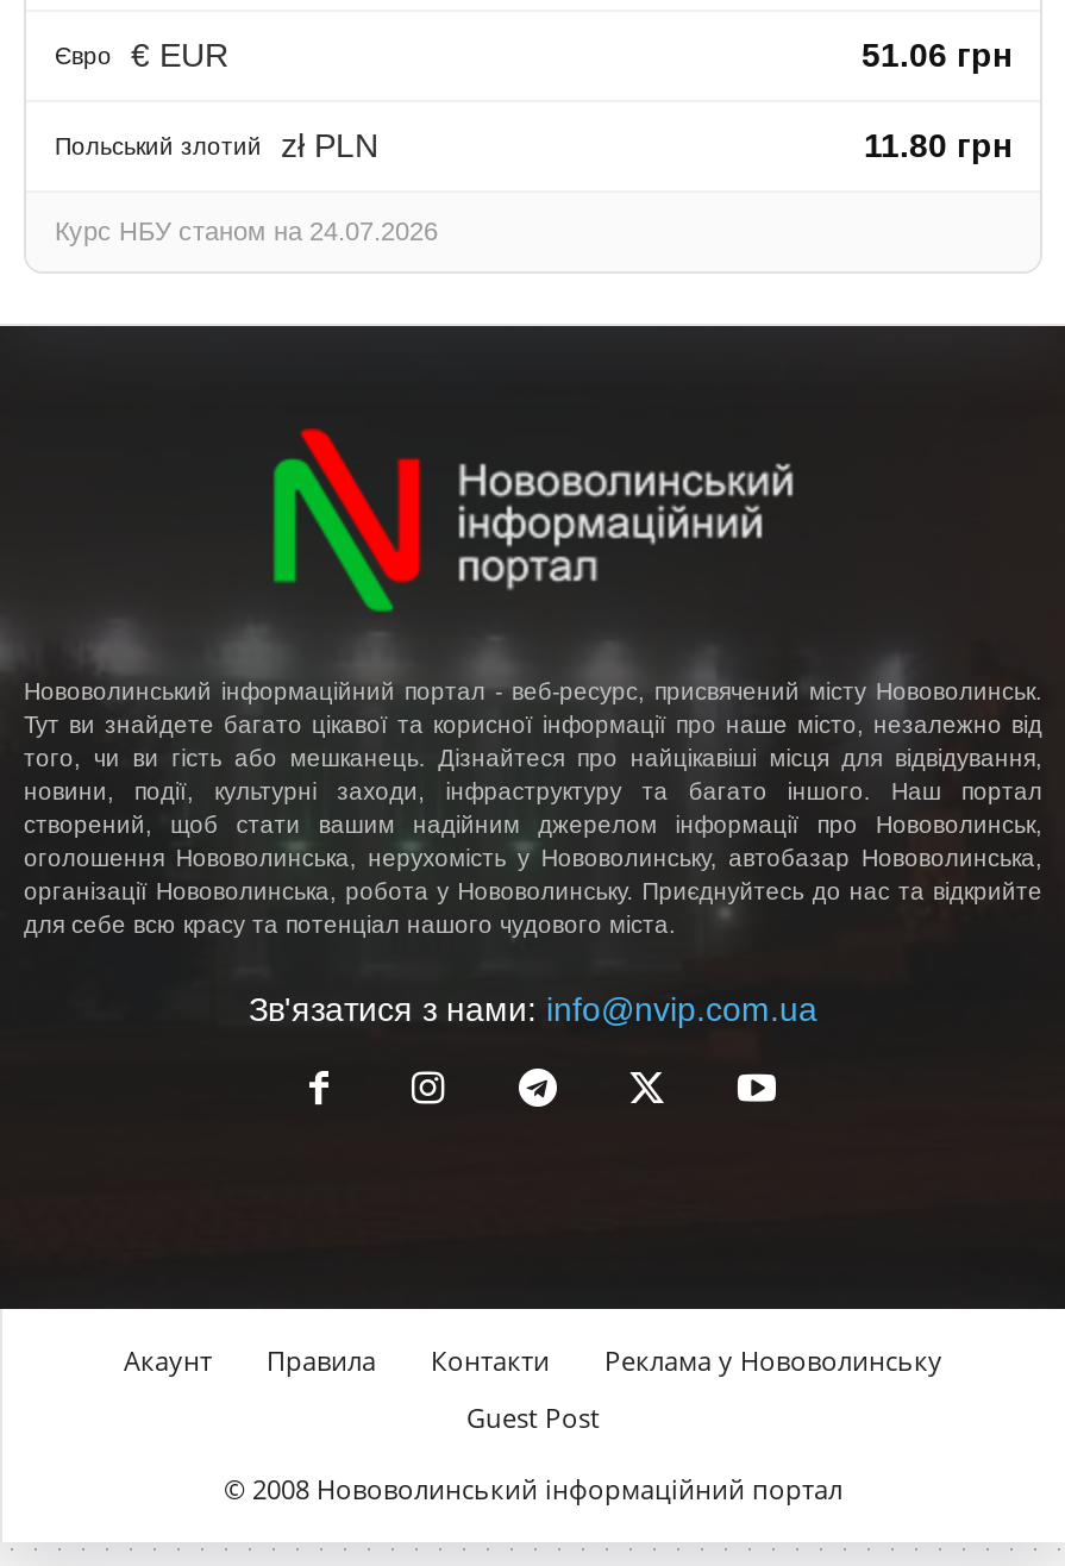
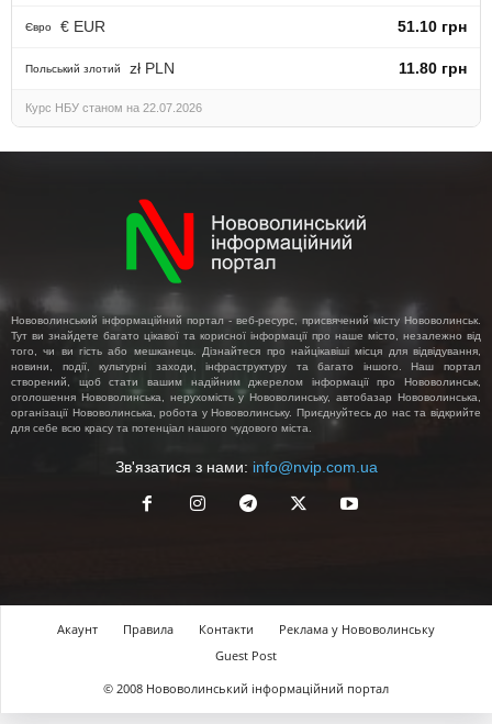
[862,35,1011,73] 51.06 грн -> [398,17,467,35] 51.10 грн
[55,216,438,244] Курс НБУ станом на 24.07.2026 -> [25,101,202,114] Курс НБУ станом на 22.07.2026

